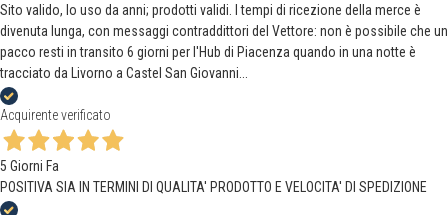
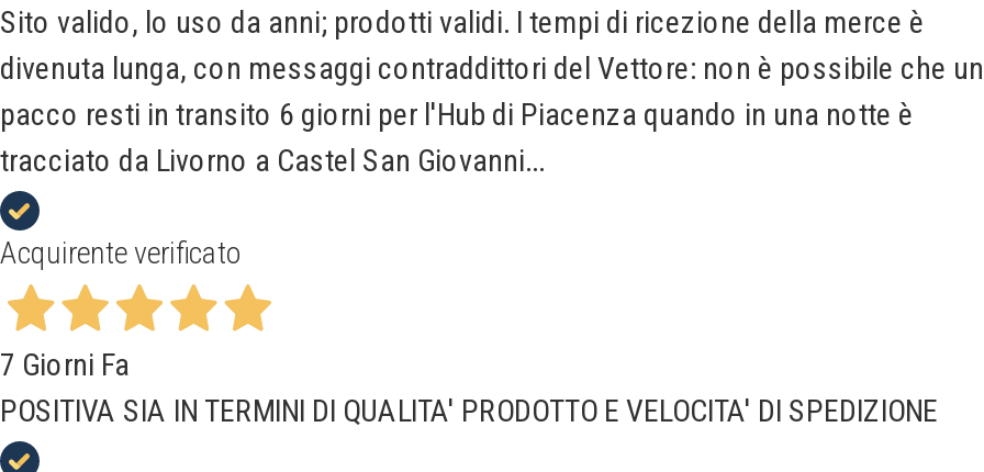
[0,158,59,174] 5 Giorni Fa -> [0,348,130,383] 7 Giorni Fa

